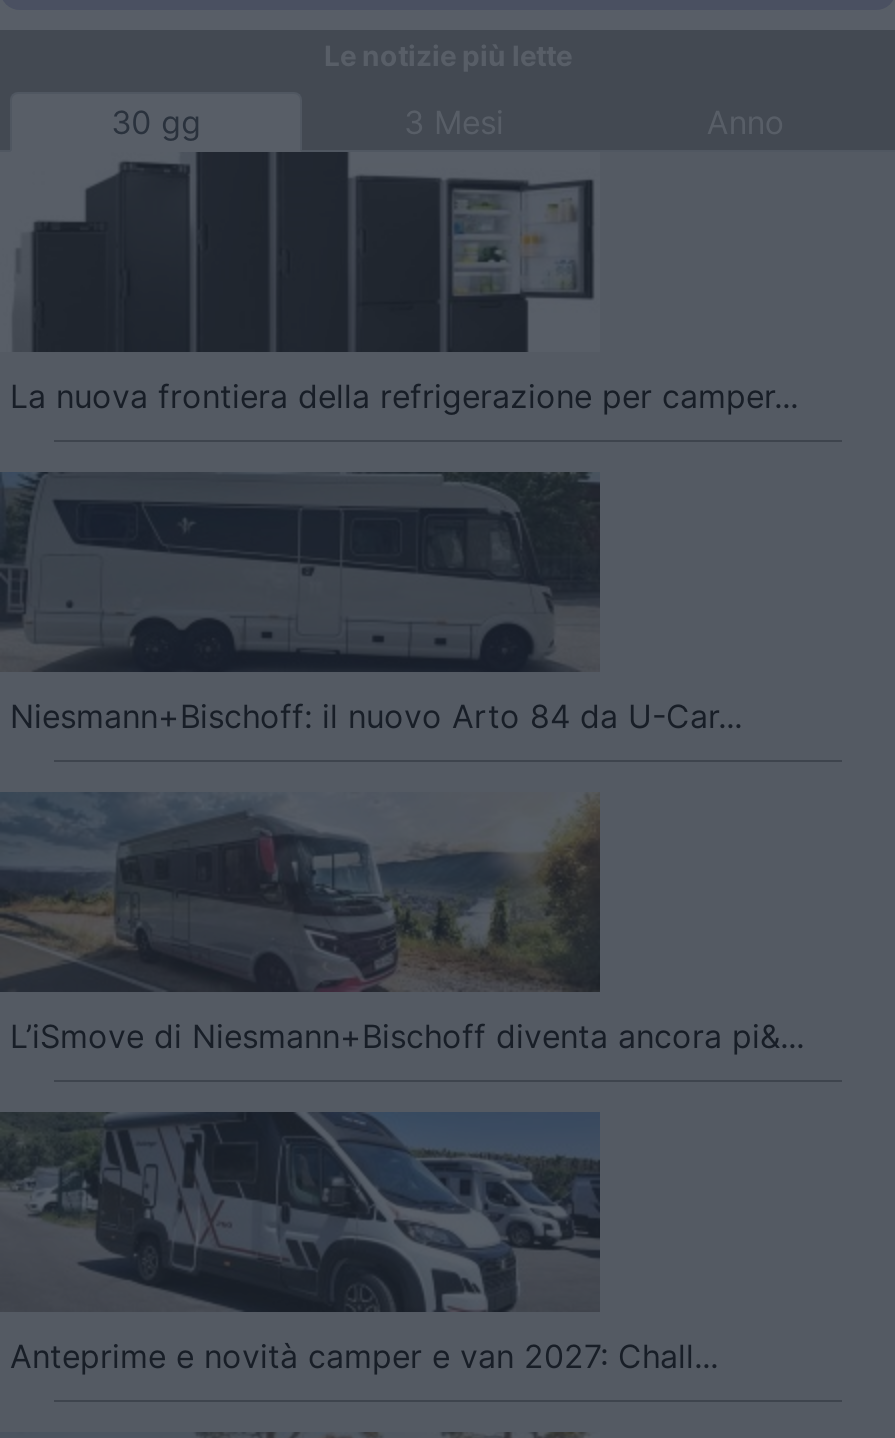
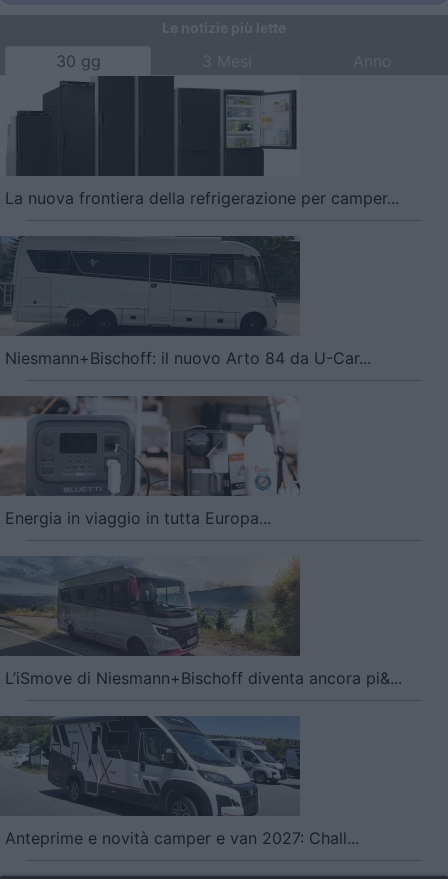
none -> [3,396,300,528] [image] | Energia in viaggio in tutta Europa...

